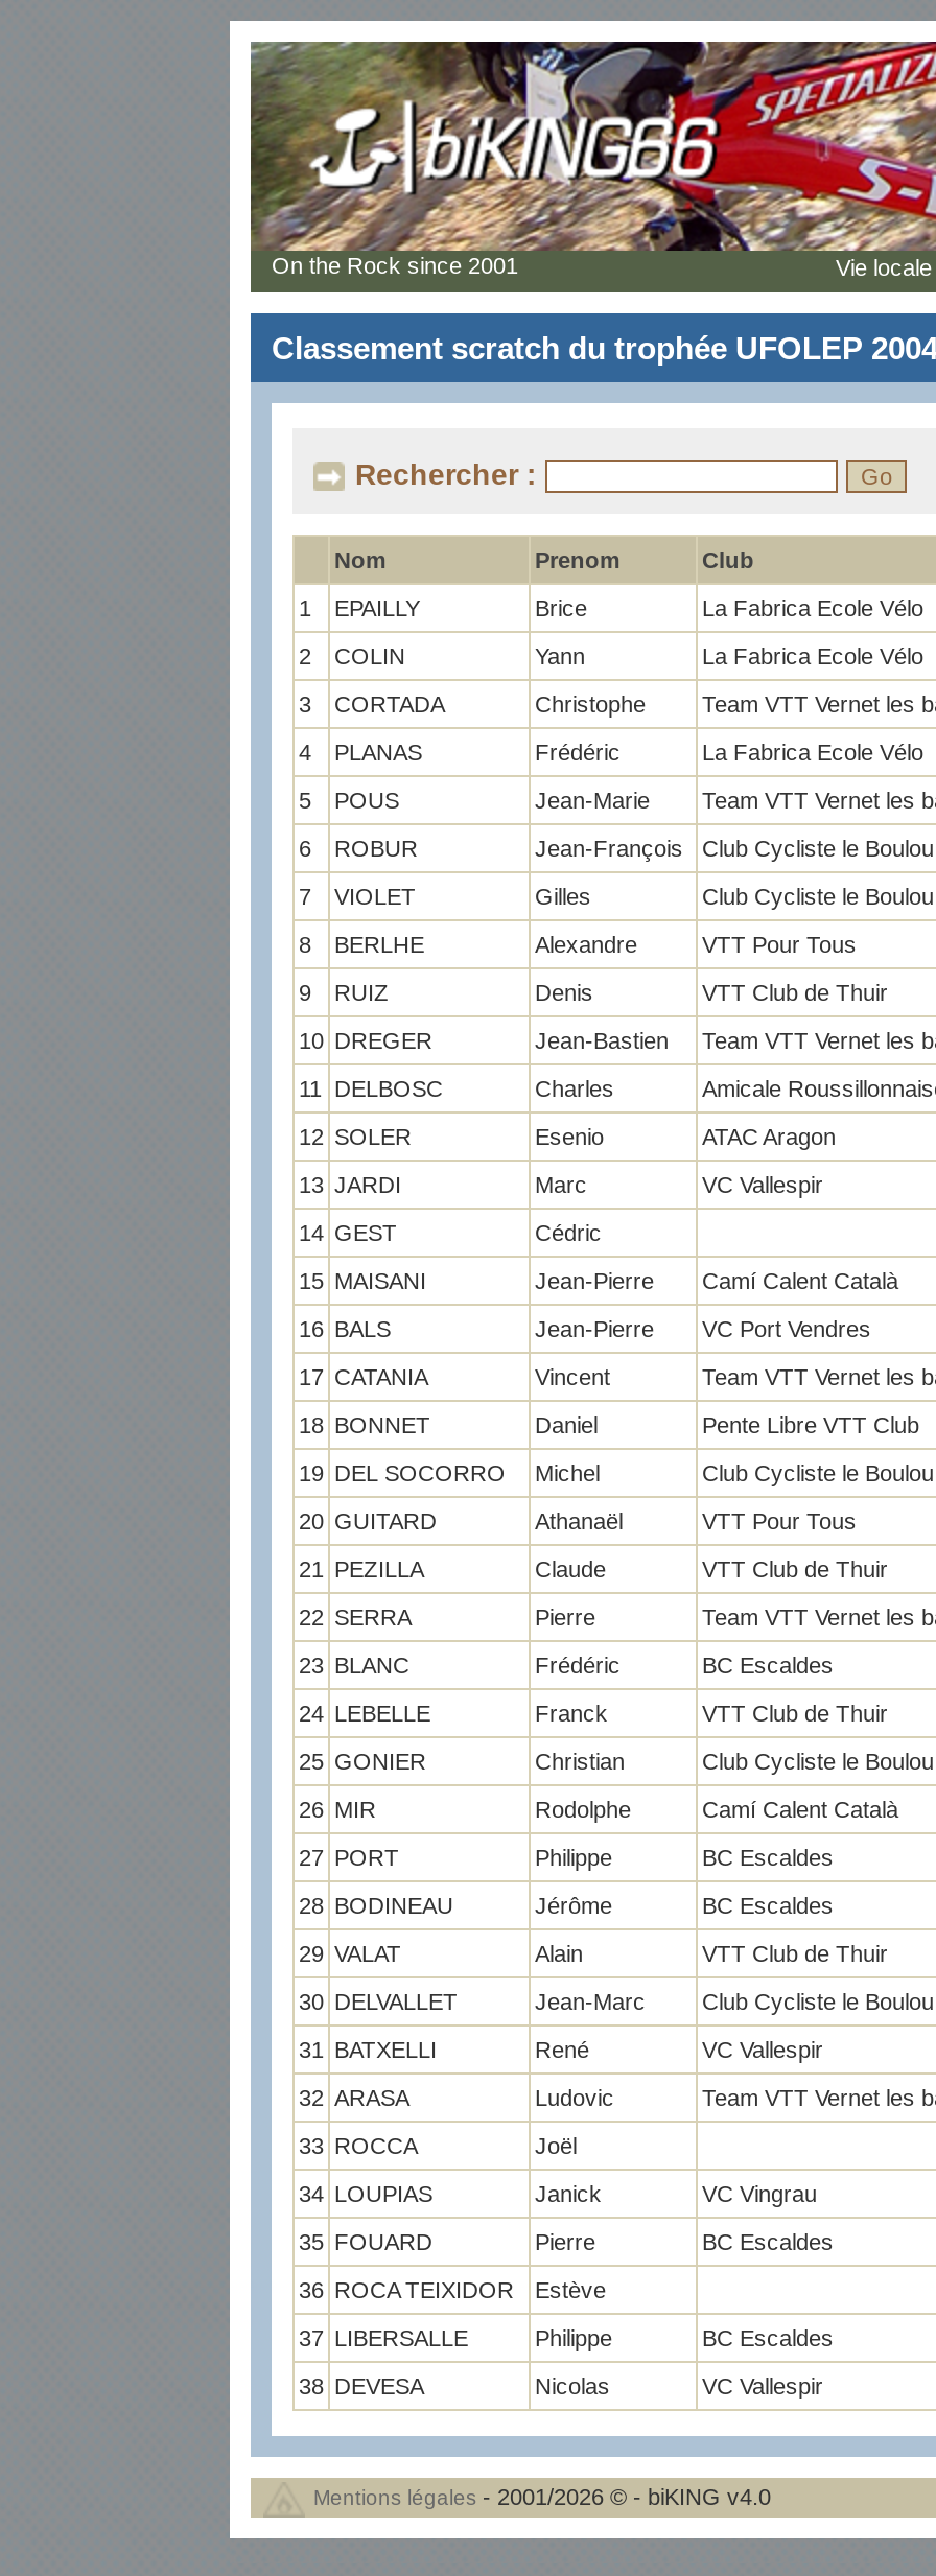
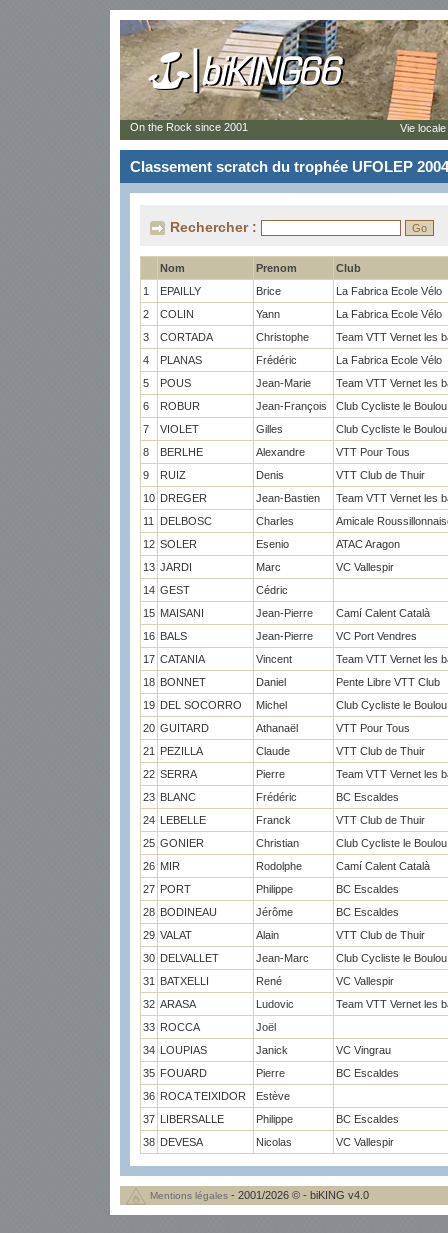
[251,40,930,253] [image] -> [119,19,445,121] [image]

